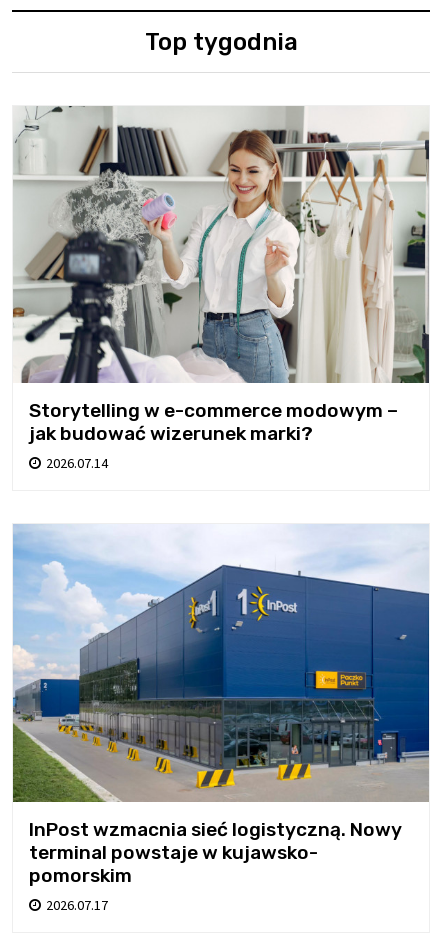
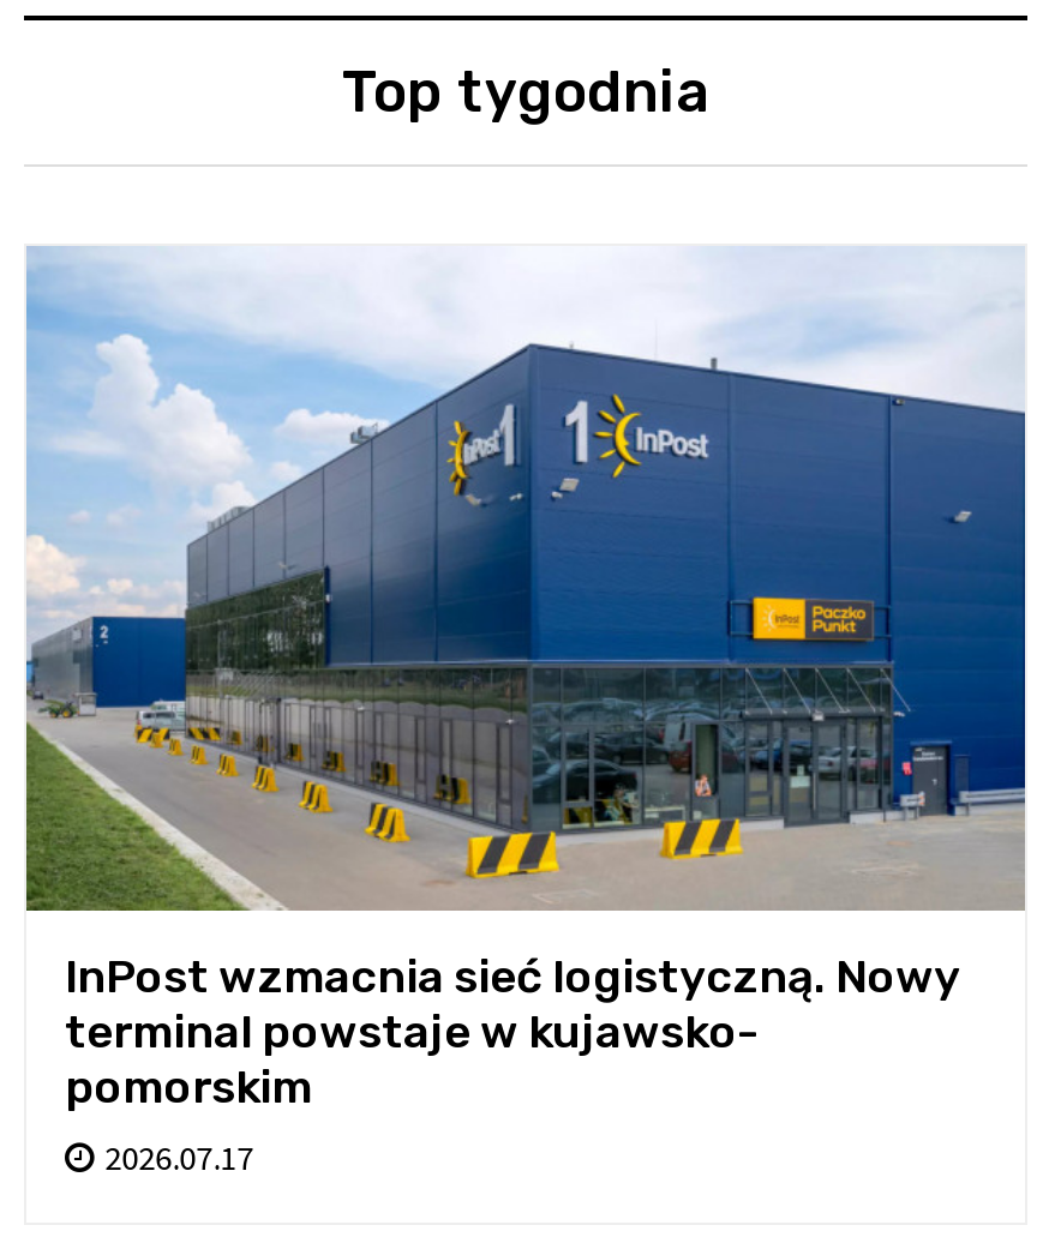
[13,105,430,472] [image] | Storytelling w e-commerce modowym – | jak budować wizerunek marki? | 2026.07.14 -> none

